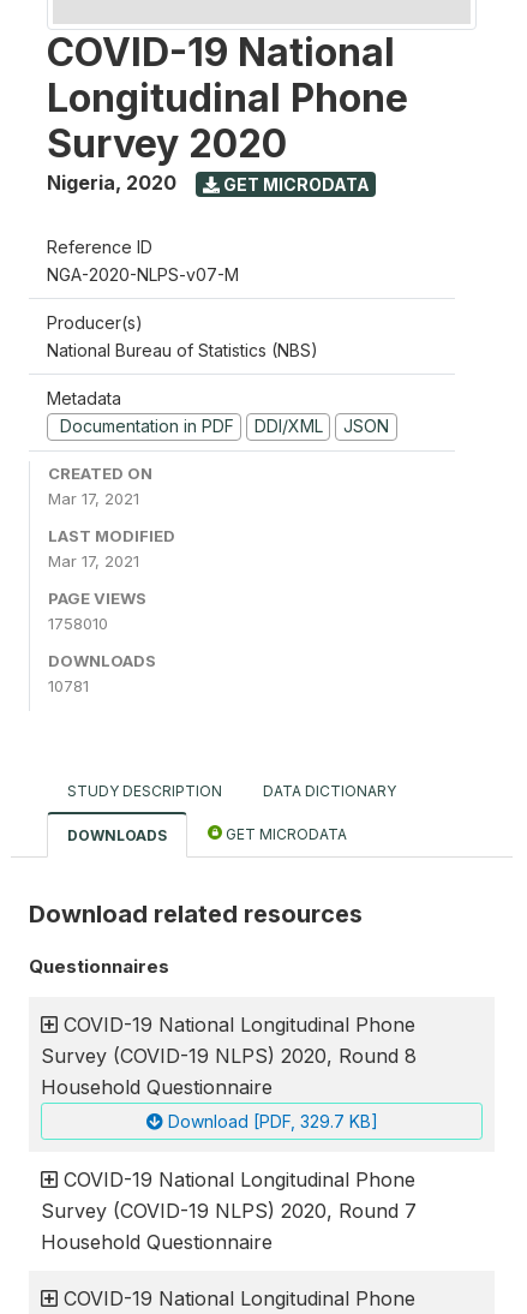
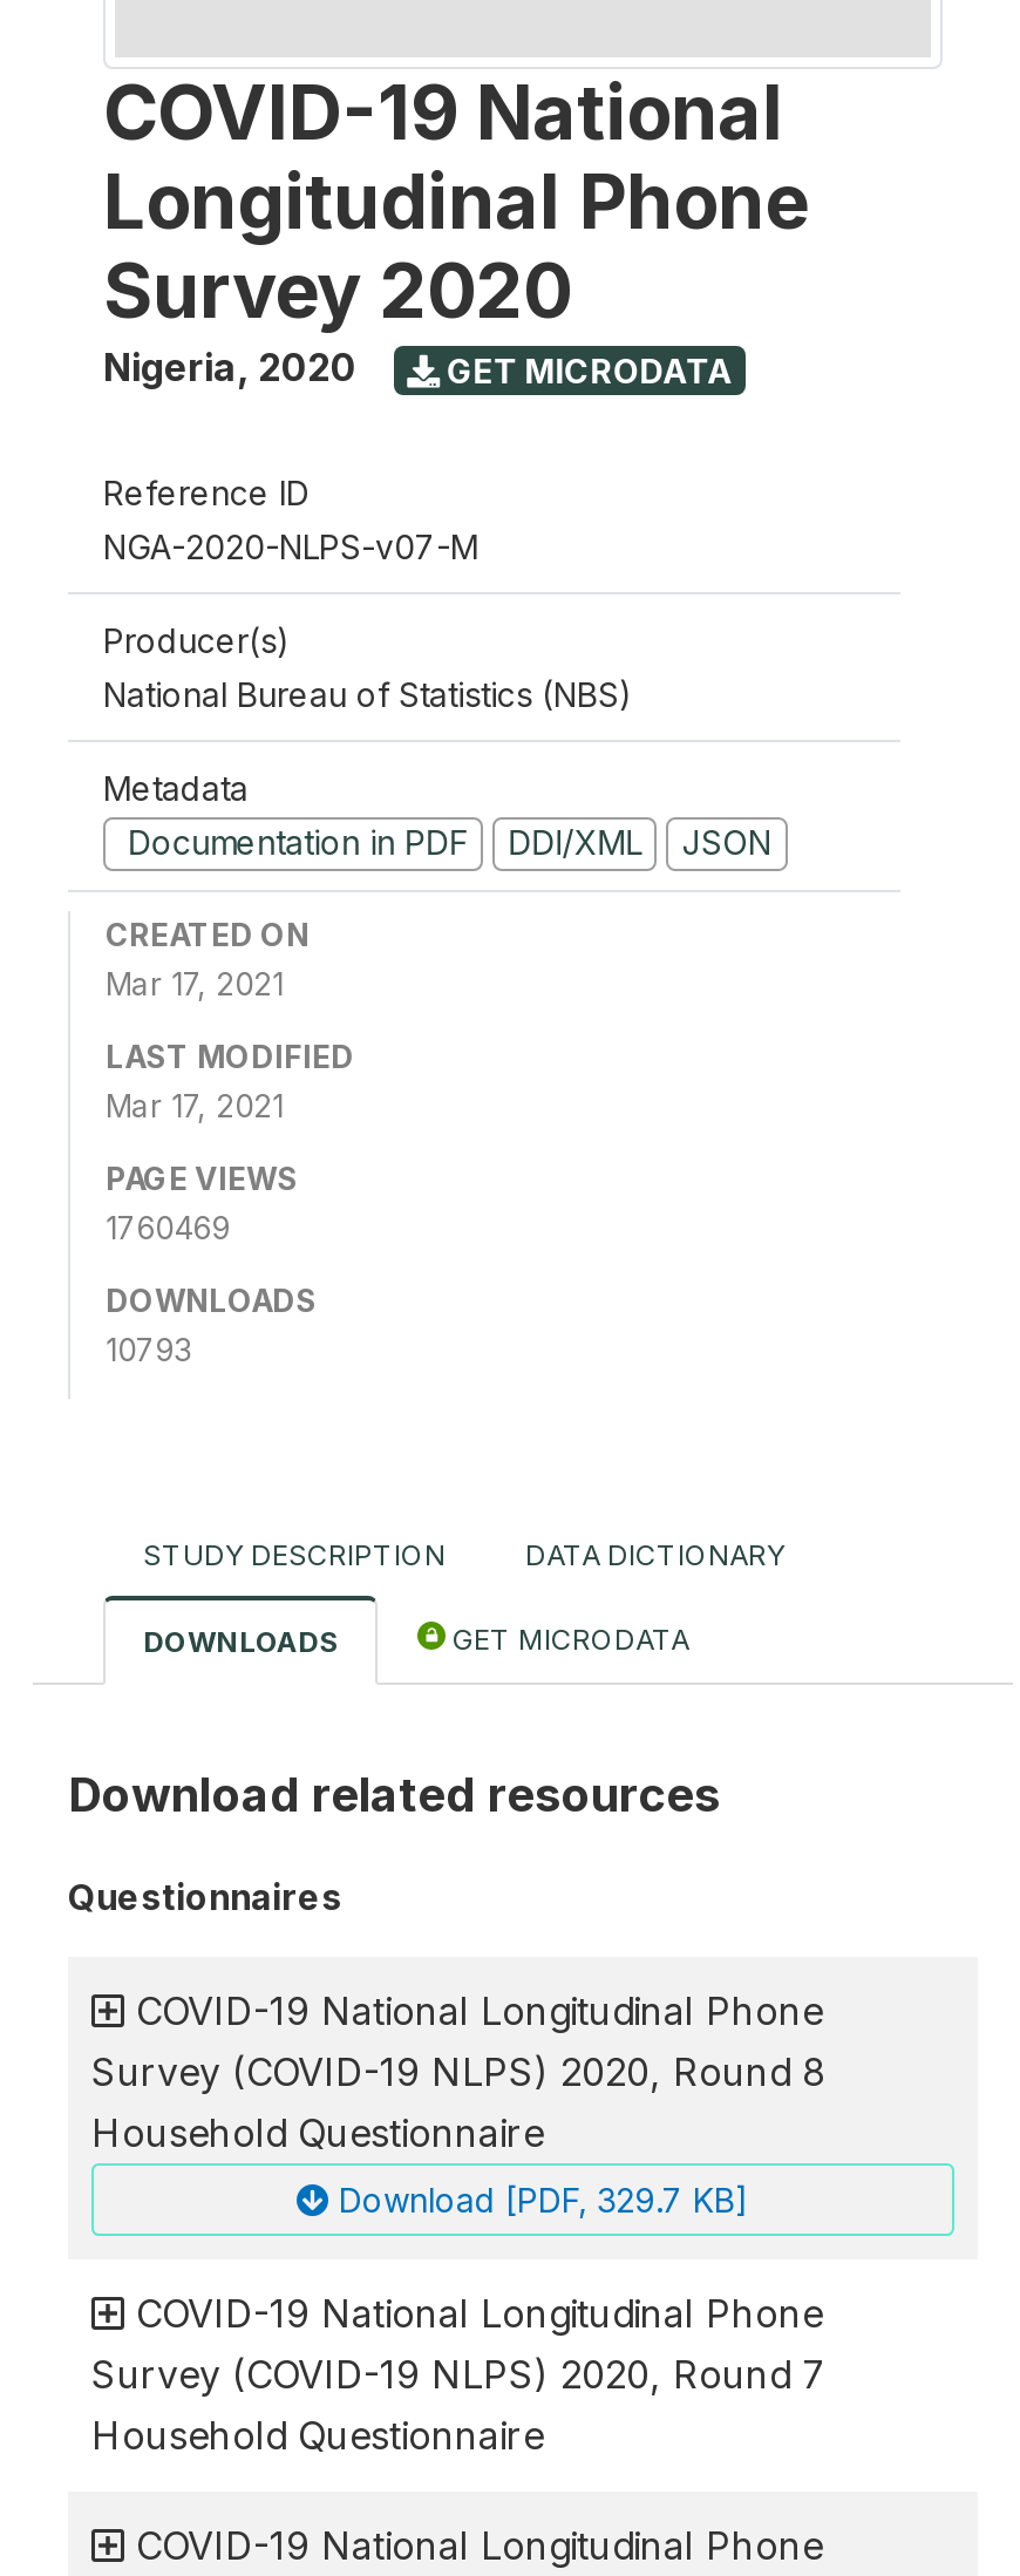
[48,613,108,632] 1758010 -> [106,1208,230,1245] 1760469
[48,676,89,695] 10781 -> [106,1330,192,1367] 10793

